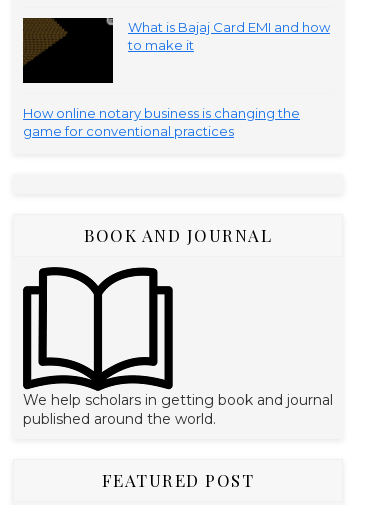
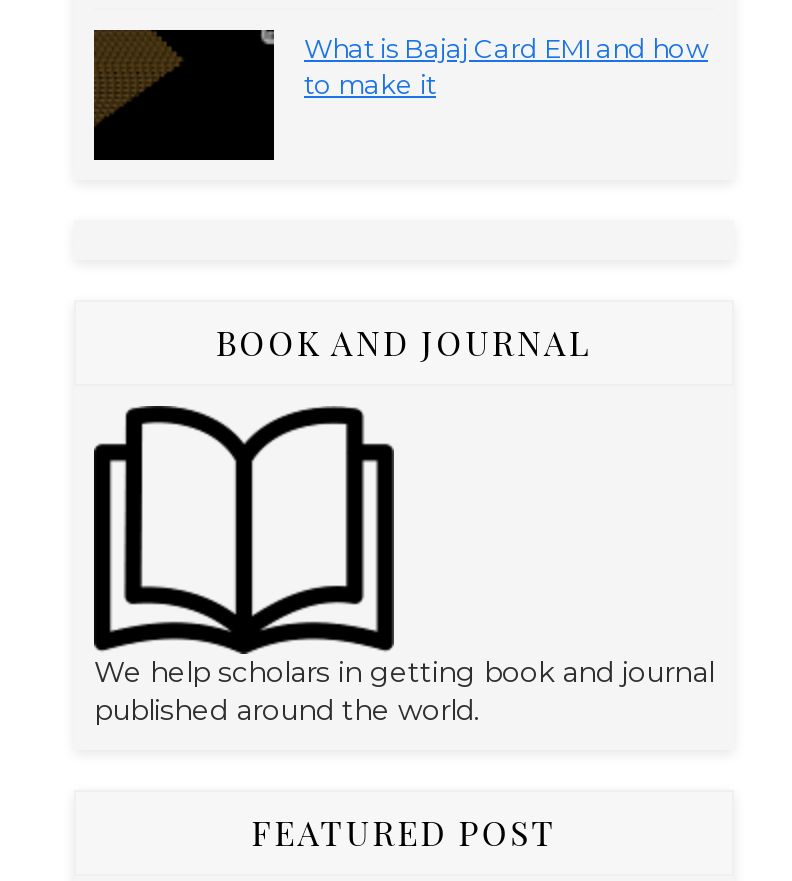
[23,105,300,139] How online notary business is changing the | game for conventional practices -> none

